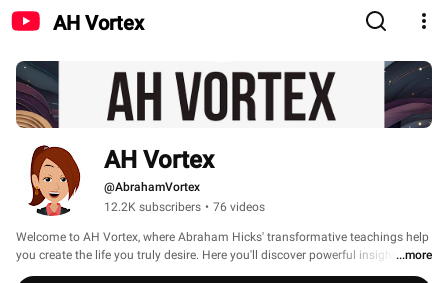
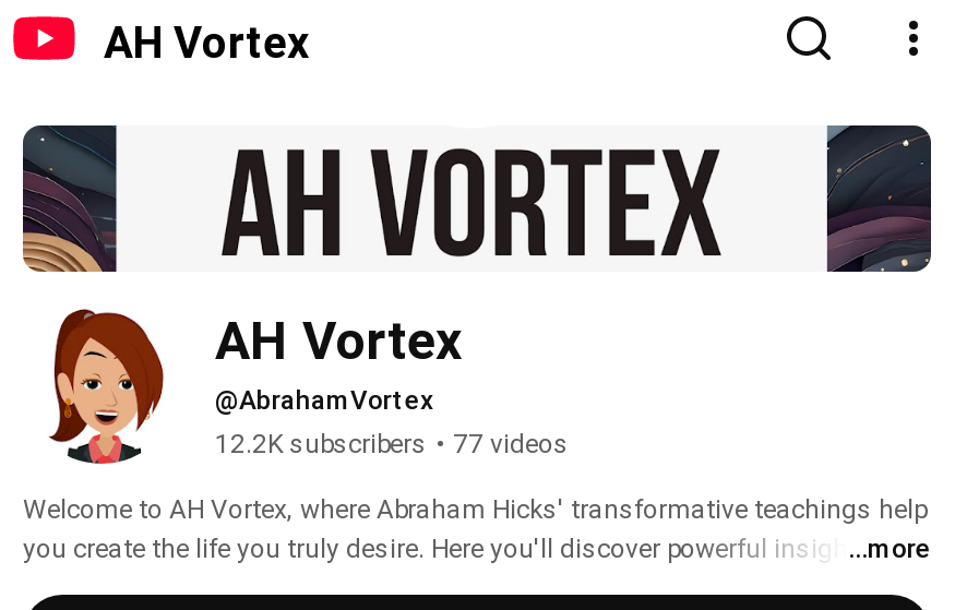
[104,200,265,214] 12.2K subscribers • 76 videos -> [215,429,569,459] 12.2K subscribers • 77 videos

